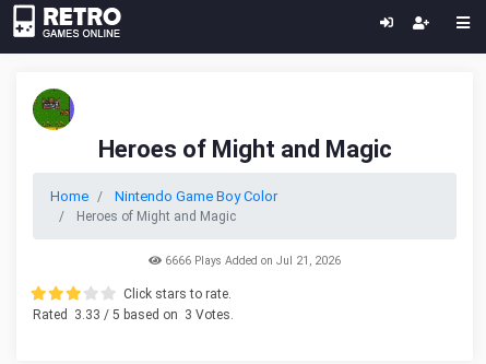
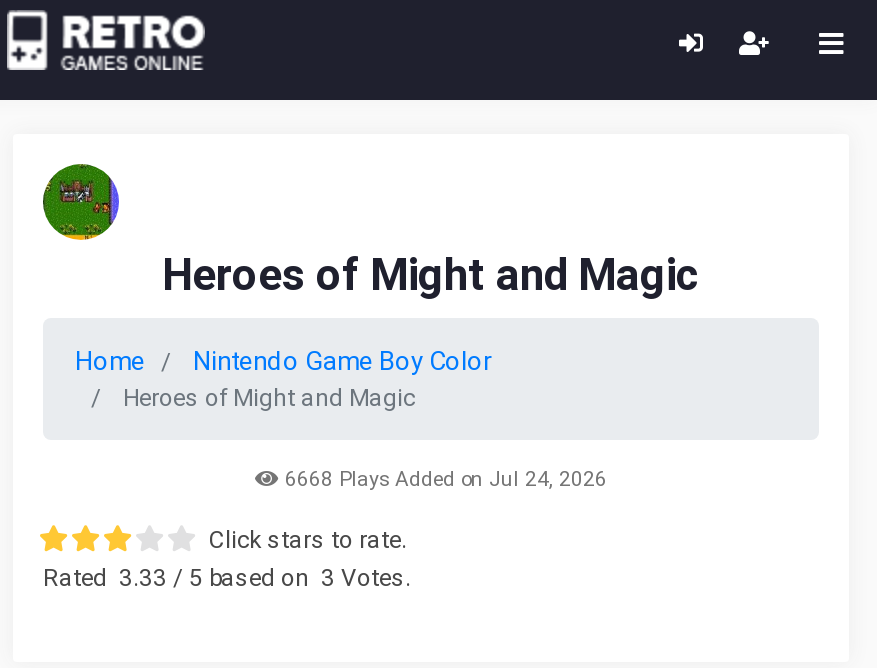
[162,254,341,268] 6666 Plays Added on Jul 21, 2026 -> [279,466,607,492] 6668 Plays Added on Jul 24, 2026

